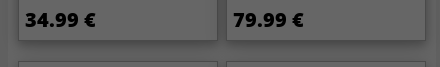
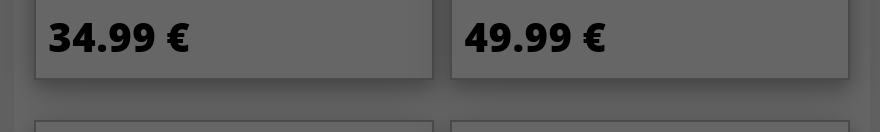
[233,6,304,33] 79.99 € -> [464,10,606,64] 49.99 €

